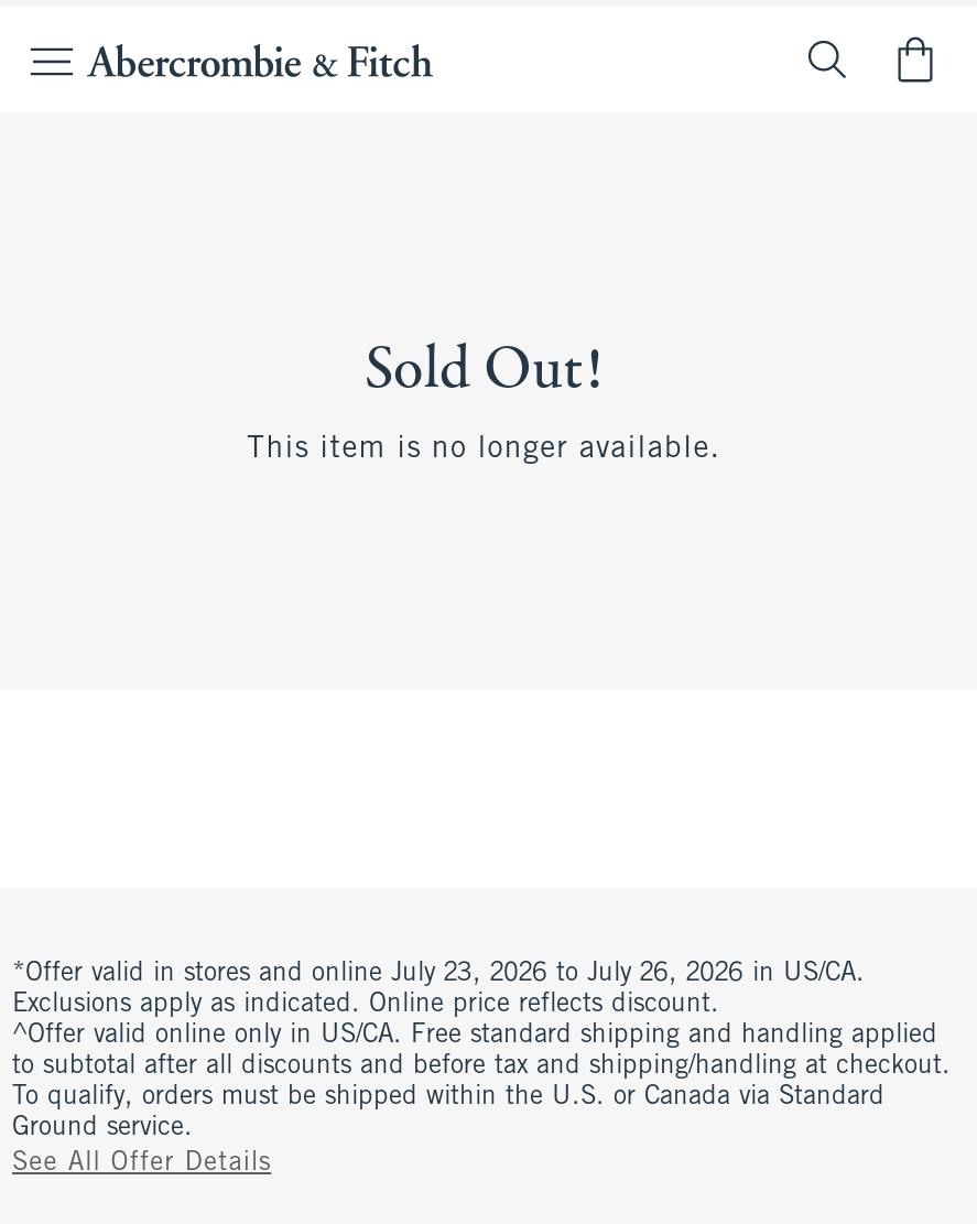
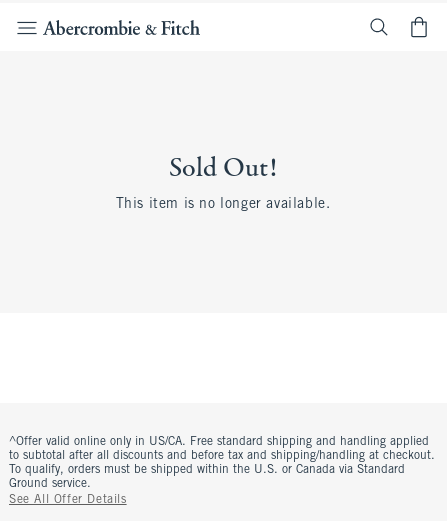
[12,961,865,1018] *Offer valid in stores and online July 23, 2026 to July 26, 2026 in US/CA. | Exclusions apply as indicated. Online price reflects discount. -> none

